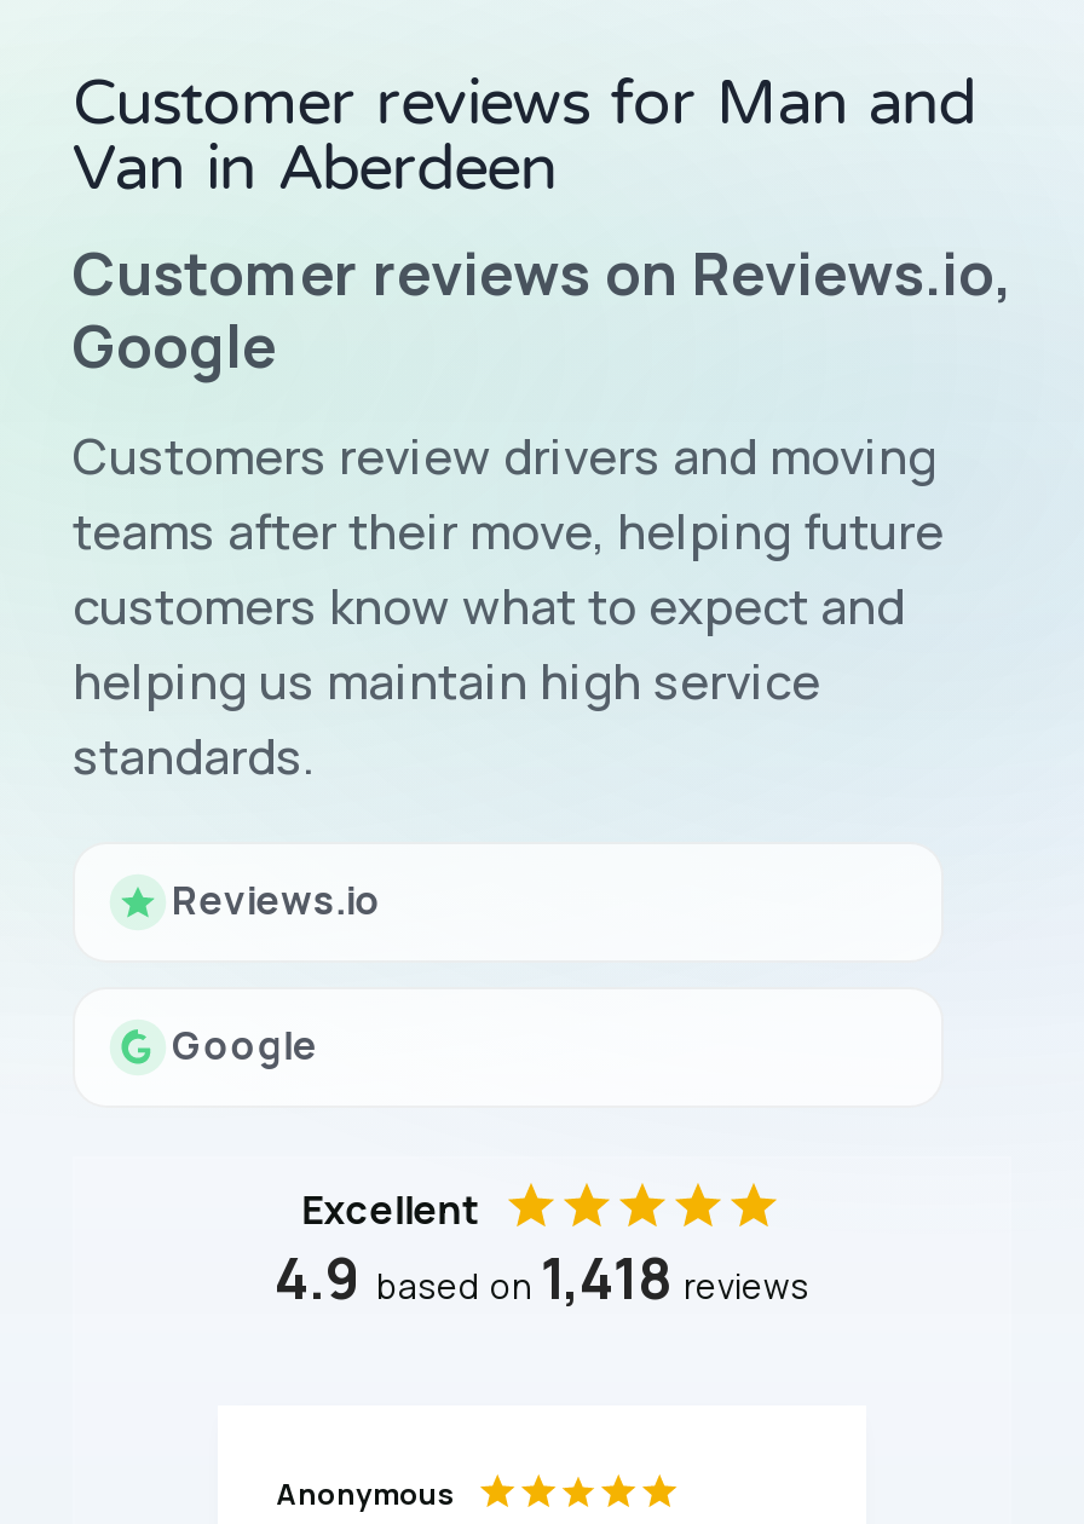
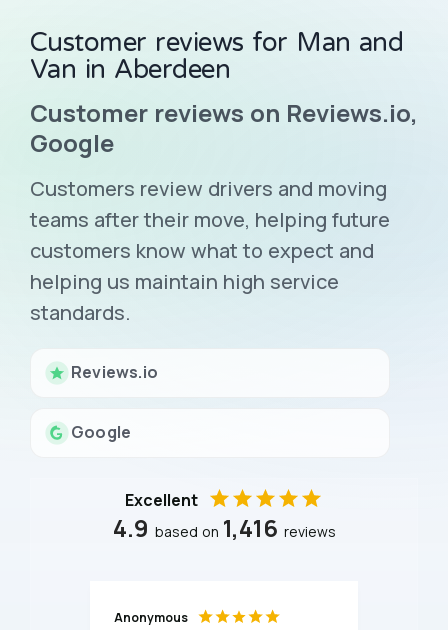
[275,1238,809,1315] 4.9 based on 1,418 reviews -> [112,512,335,544] 4.9 based on 1,416 reviews

